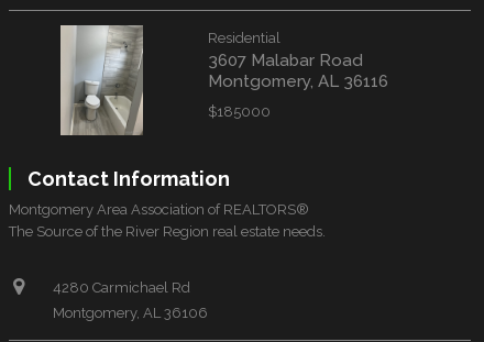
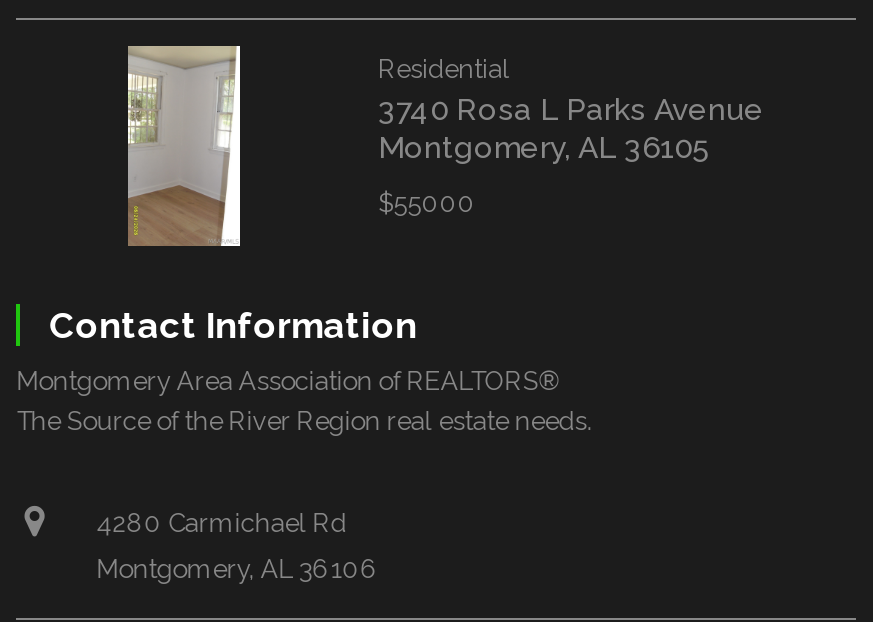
[59,24,144,136] [image] -> [110,46,260,246] [image]
[208,50,388,91] 3607 Malabar Road | Montgomery, AL 36116 -> [378,92,764,166] 3740 Rosa L Parks Avenue | Montgomery, AL 36105
[208,103,271,120] $185000 -> [378,188,476,218] $55000

